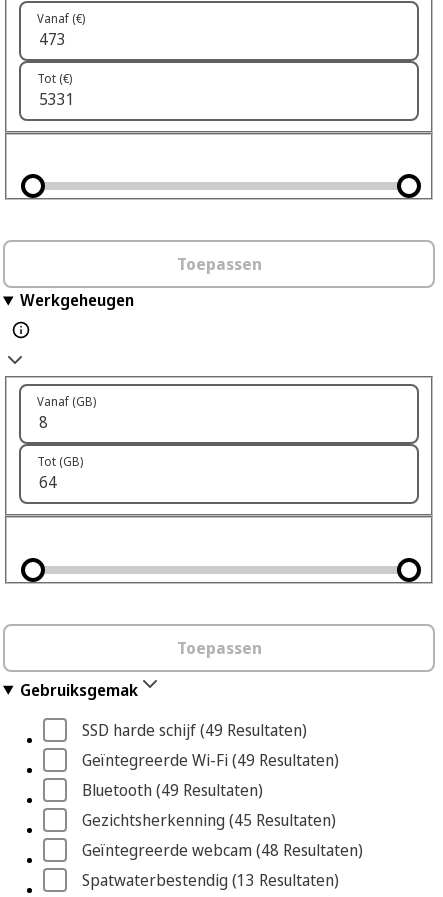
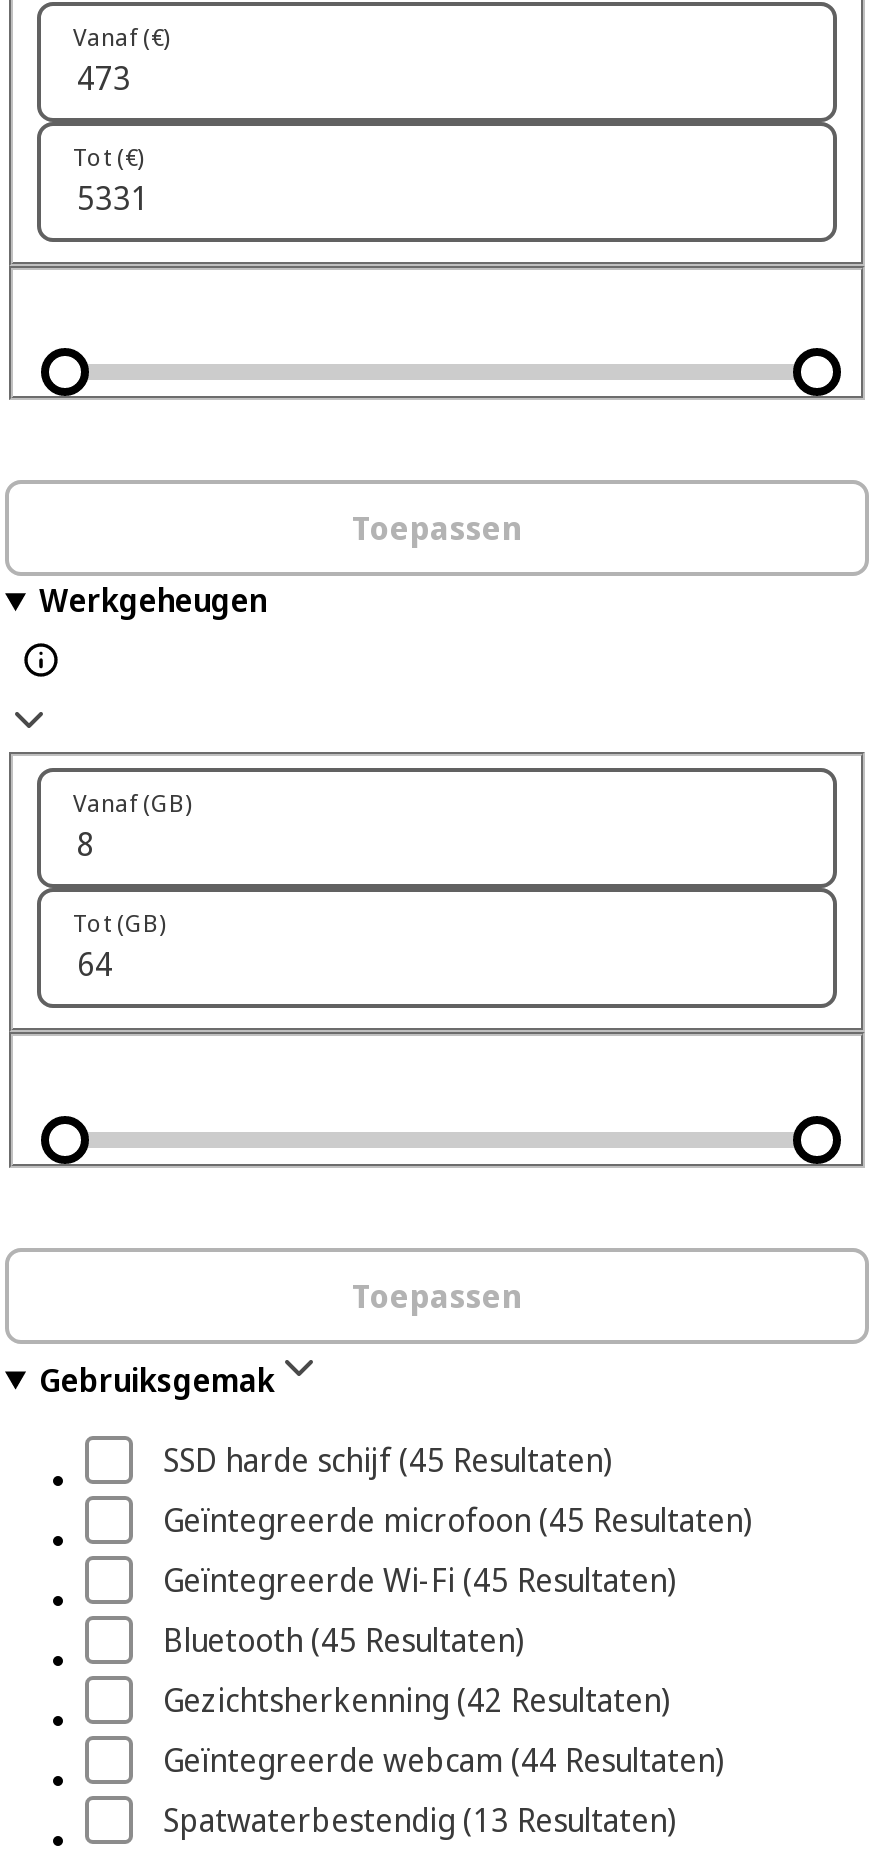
[82,719,363,861] SSD harde schijf (49 Resultaten) | Geïntegreerde Wi-Fi (49 Resultaten) | Bluetooth (49 Resultaten) | Gezichtsherkenning (45 Resultaten) | Geïntegreerde webcam (48 Resultaten) -> [163,1437,753,1781] SSD harde schijf (45 Resultaten) | Geïntegreerde microfoon (45 Resultaten) | Geïntegreerde Wi-Fi (45 Resultaten) | Bluetooth (45 Resultaten) | Gezichtsherkenning (42 Resultaten) | Geïntegreerde webcam (44 Resultaten)

